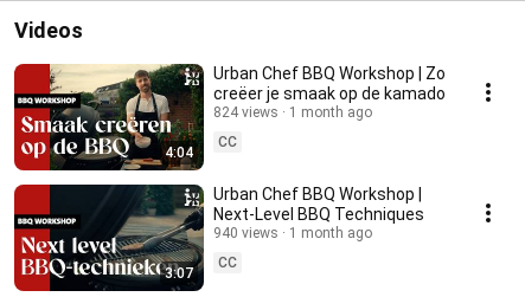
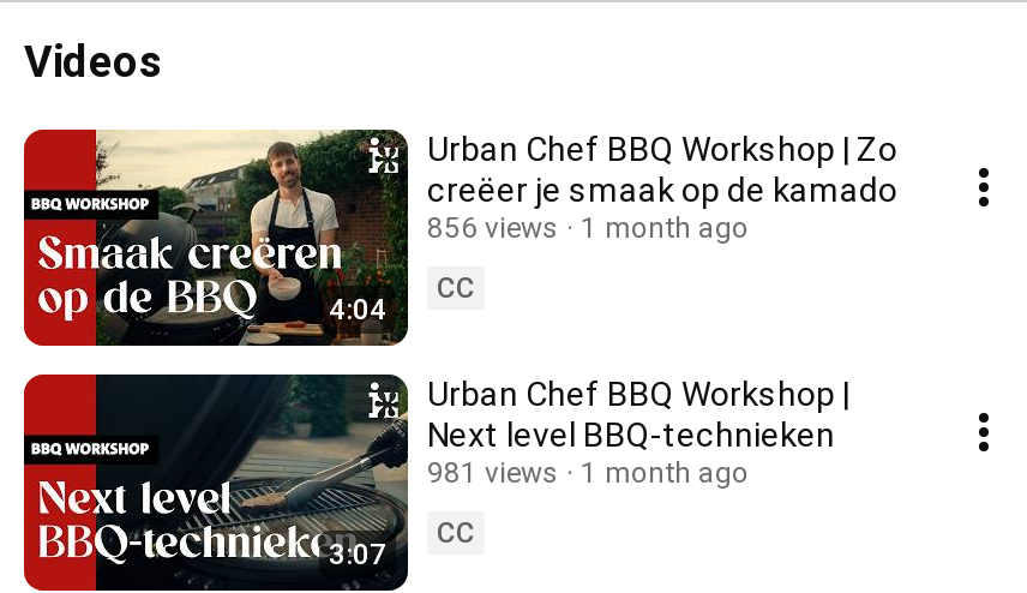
[213,104,372,120] 824 views 1 month ago -> [427,210,749,244] 856 views 1 month ago
[213,204,424,241] Next-Level BBQ Techniques | 940 views -> [427,414,835,489] Next level BBQ-technieken | 981 views

